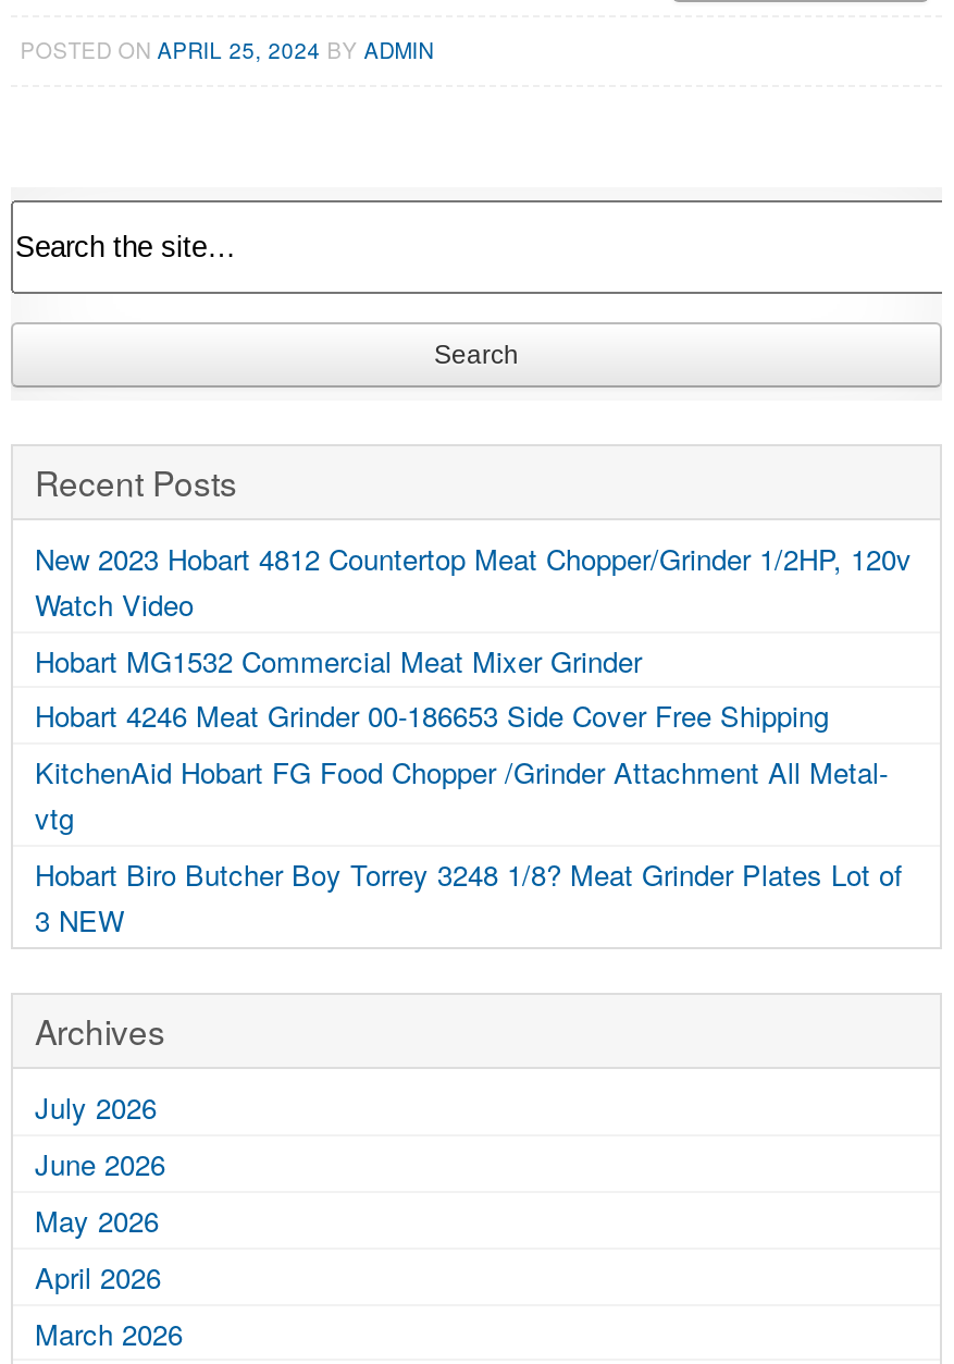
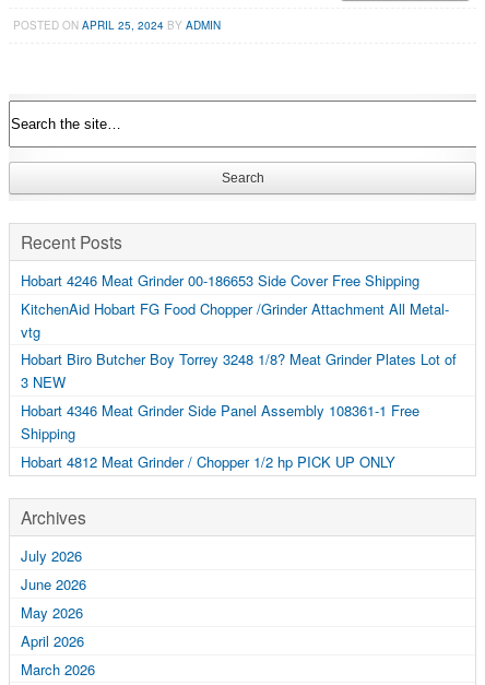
[35,537,912,680] New 2023 Hobart 4812 Countertop Meat Chopper/Grinder 1/2HP, 120v | Watch Video | Hobart MG1532 Commercial Meat Mixer Grinder -> none
moved [35,695,903,941] -> [21,269,457,393]: Hobart 4246 Meat Grinder 00-186653 Side Cover Free Shipping | KitchenAid Hobart FG Food Chopper /Grinder Attachment All Metal- | vtg | Hobart Biro Butcher Boy Torrey 3248 1/8? Meat Grinder Plates Lot of | 3 NEW
none -> [21,400,419,472] Hobart 4346 Meat Grinder Side Panel Assembly 108361-1 Free | Shipping | Hobart 4812 Meat Grinder / Chopper 1/2 hp PICK UP ONLY

